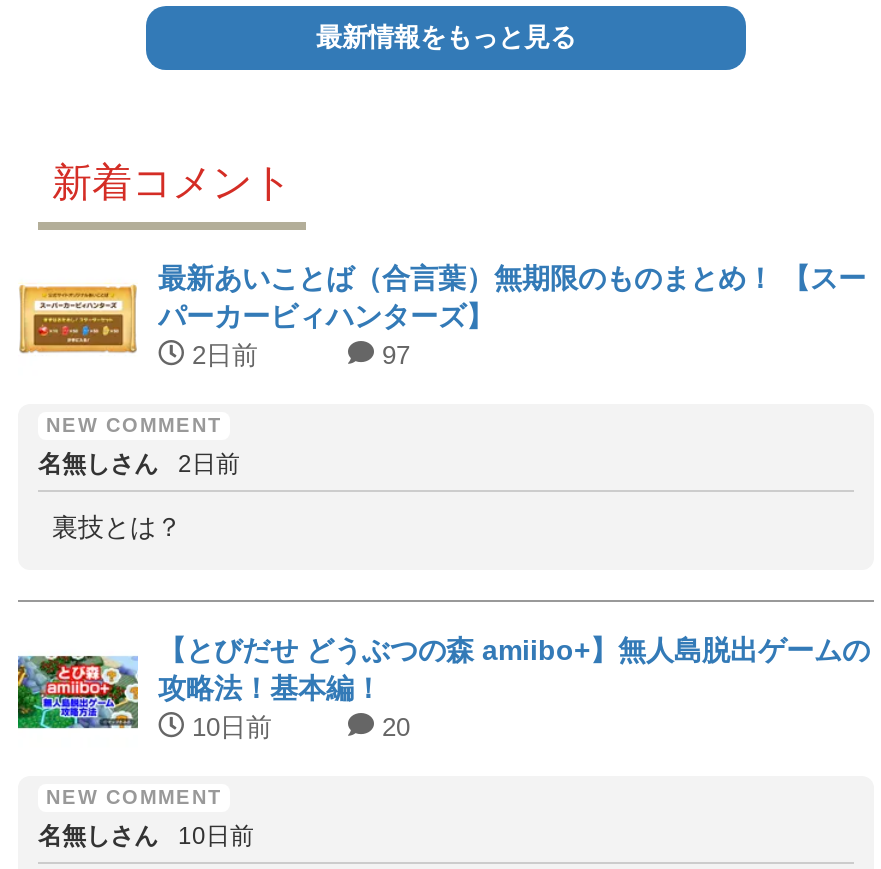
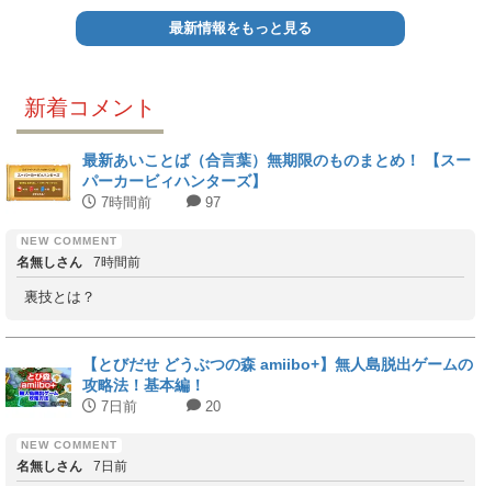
[184,340,258,370] 2日前 -> [97,194,151,211] 7時間前
[38,450,240,478] 名無しさん 2日前 -> [16,255,140,270] 名無しさん 7時間前
[184,712,272,742] 10日前 -> [97,398,137,415] 7日前
[38,822,254,850] 名無しさん 10日前 -> [16,459,127,474] 名無しさん 7日前

